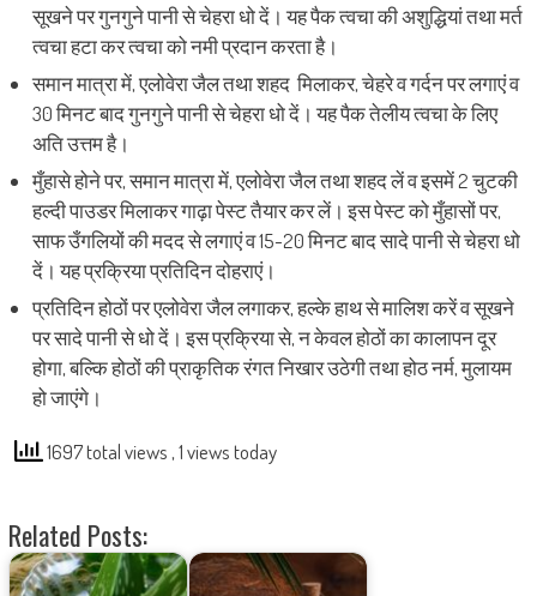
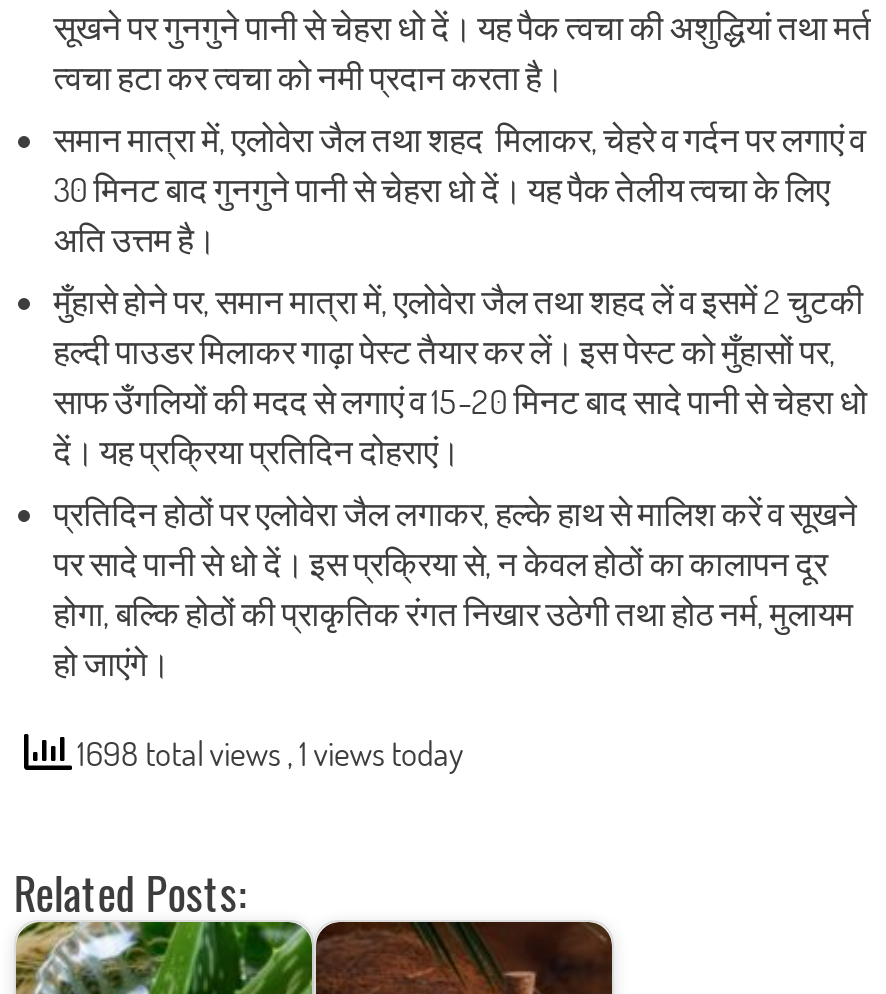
[43,439,277,464] 1697 total views, 1 views today -> [71,732,463,774] 1698 total views, 1 views today

